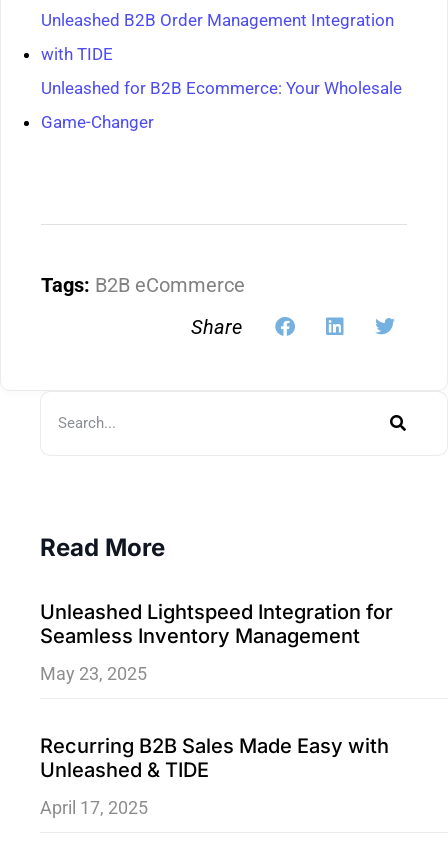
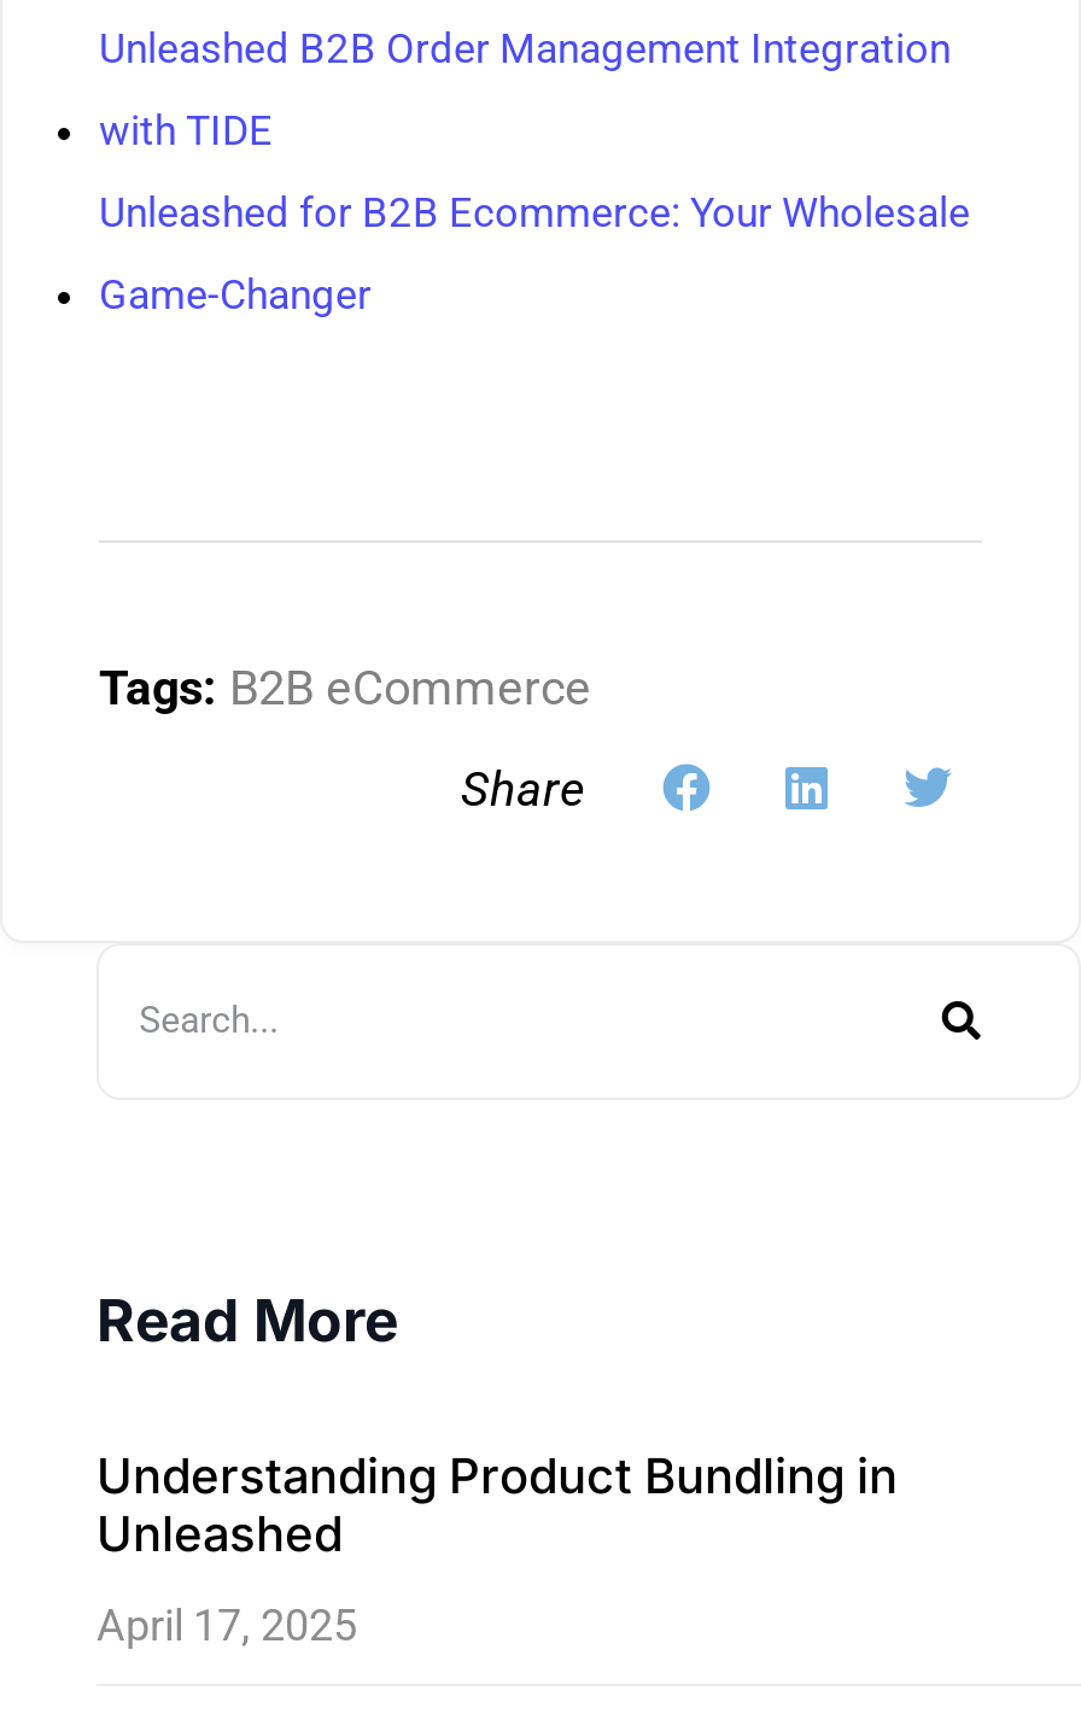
[40,600,393,782] Unleashed Lightspeed Integration for | Seamless Inventory Management | May 23, 2025 | Recurring B2B Sales Made Easy with | Unleashed & TIDE -> [97,1447,898,1563] Understanding Product Bundling in | Unleashed

